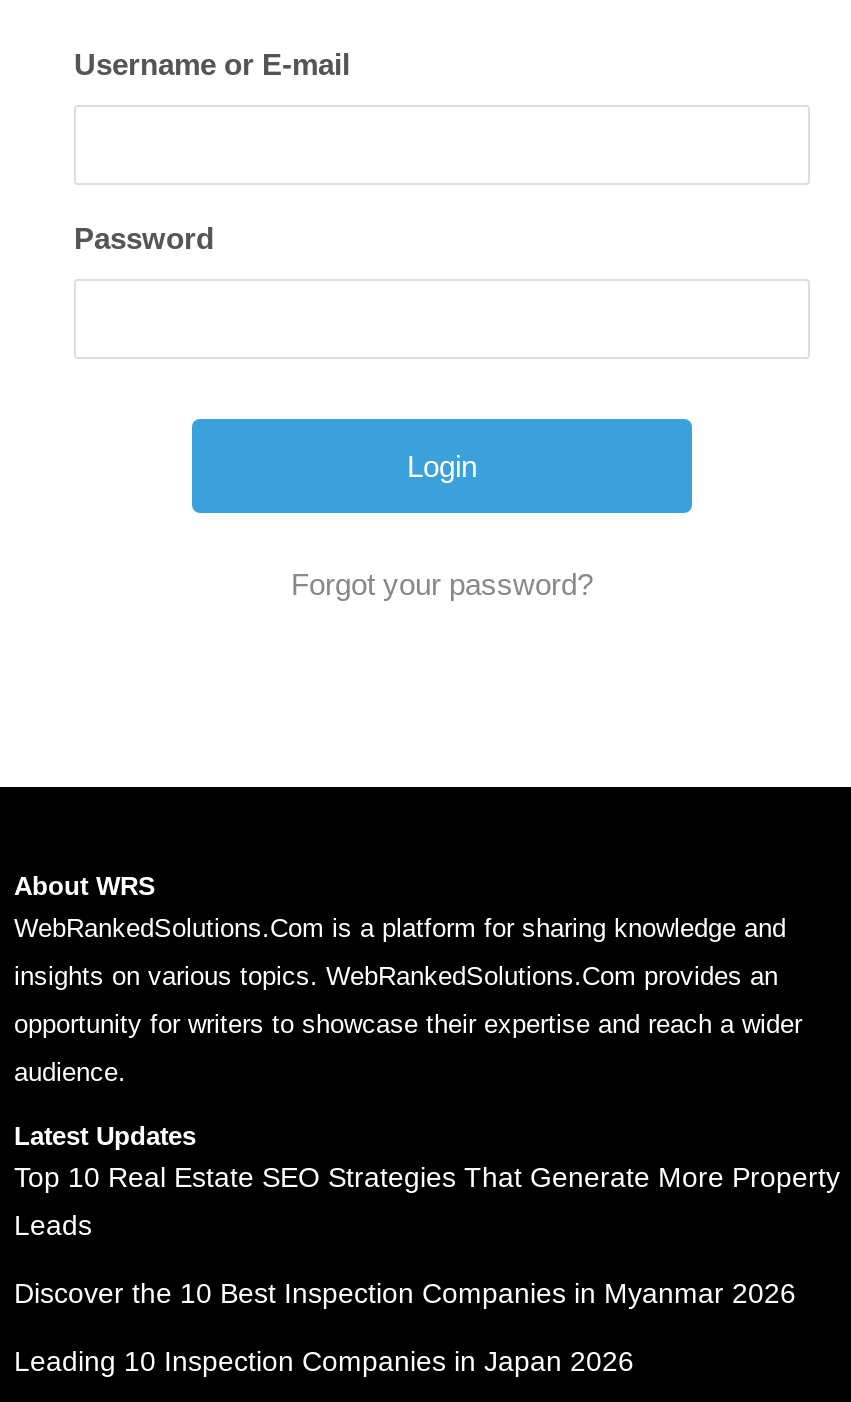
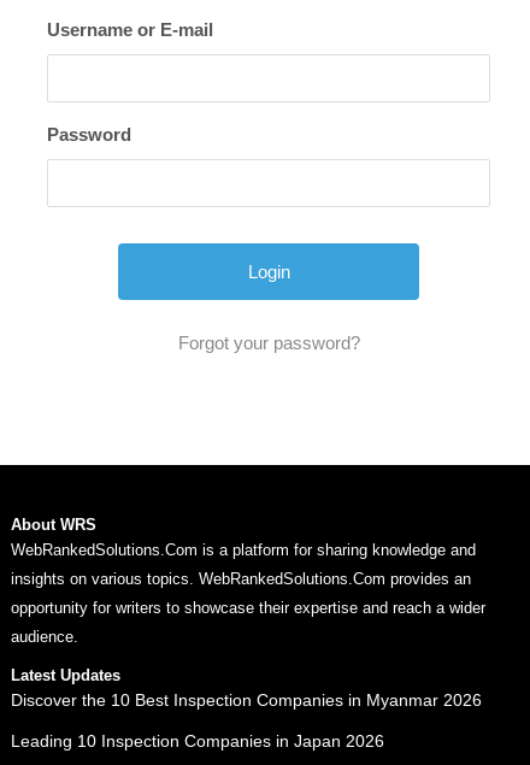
[14,1160,840,1240] Top 10 Real Estate SEO Strategies That Generate More Property | Leads -> none

